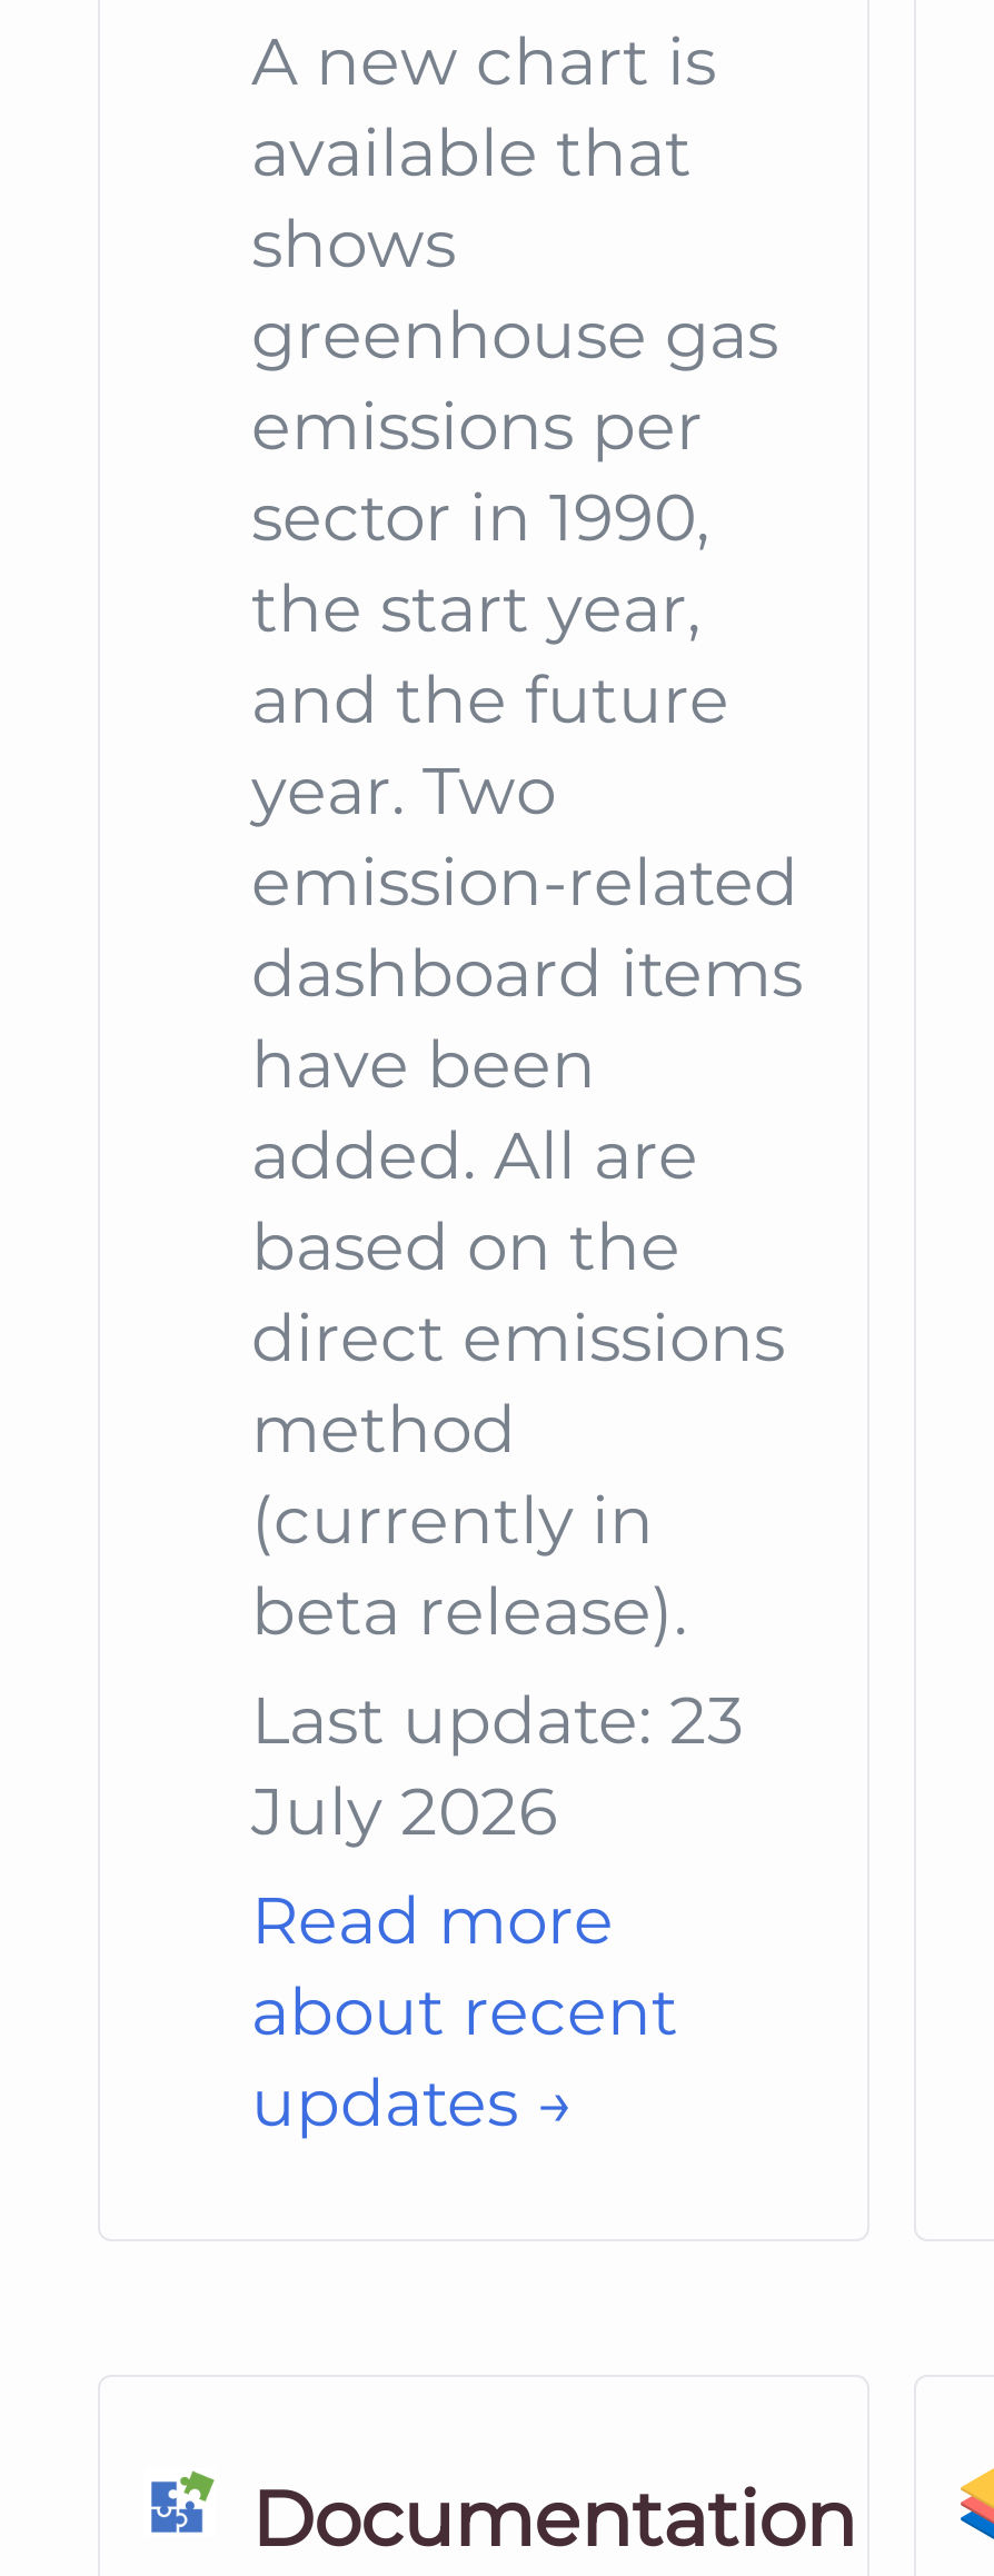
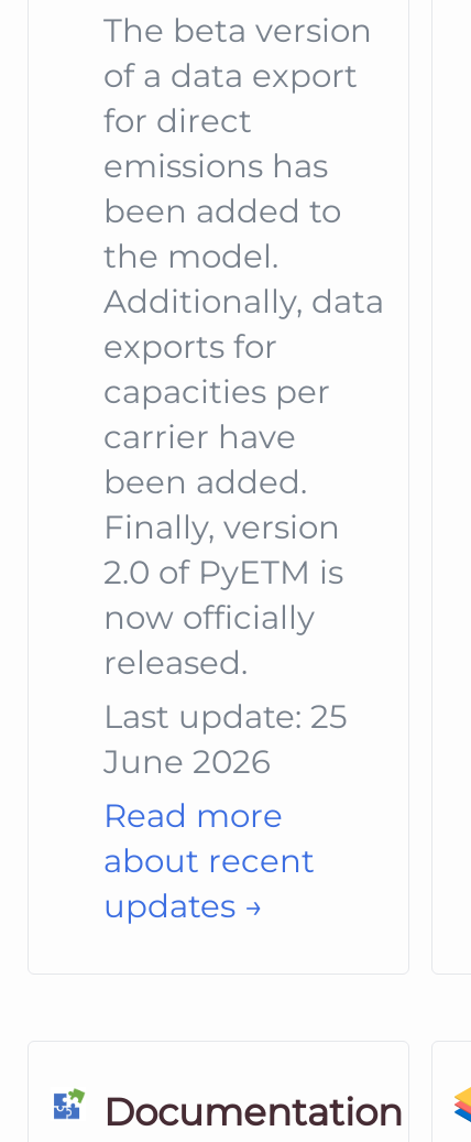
[251,22,803,1849] A new chart is | available that | shows | greenhouse gas | emissions per | sector in 1990, | the start year, | and the future | year. Two | emission-related | dashboard items | have been | added. All are | based on the | direct emissions | method | (currently in | beta release). | Last update: 23 | July 2026 -> [103,11,384,780] The beta version | of a data export | for direct | emissions has | been added to | the model. | Additionally, data | exports for | capacities per | carrier have | been added. | Finally, version | 2.0 of PyETM is | now officially | released. | Last update: 25 | June 2026

